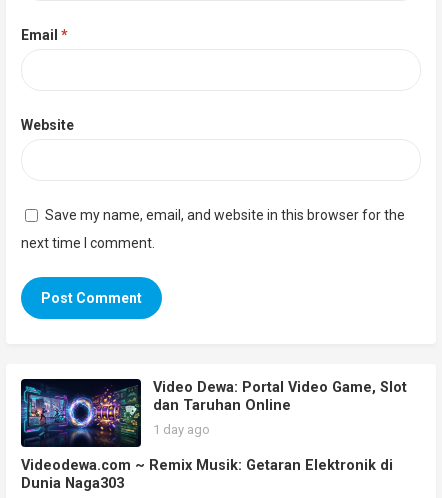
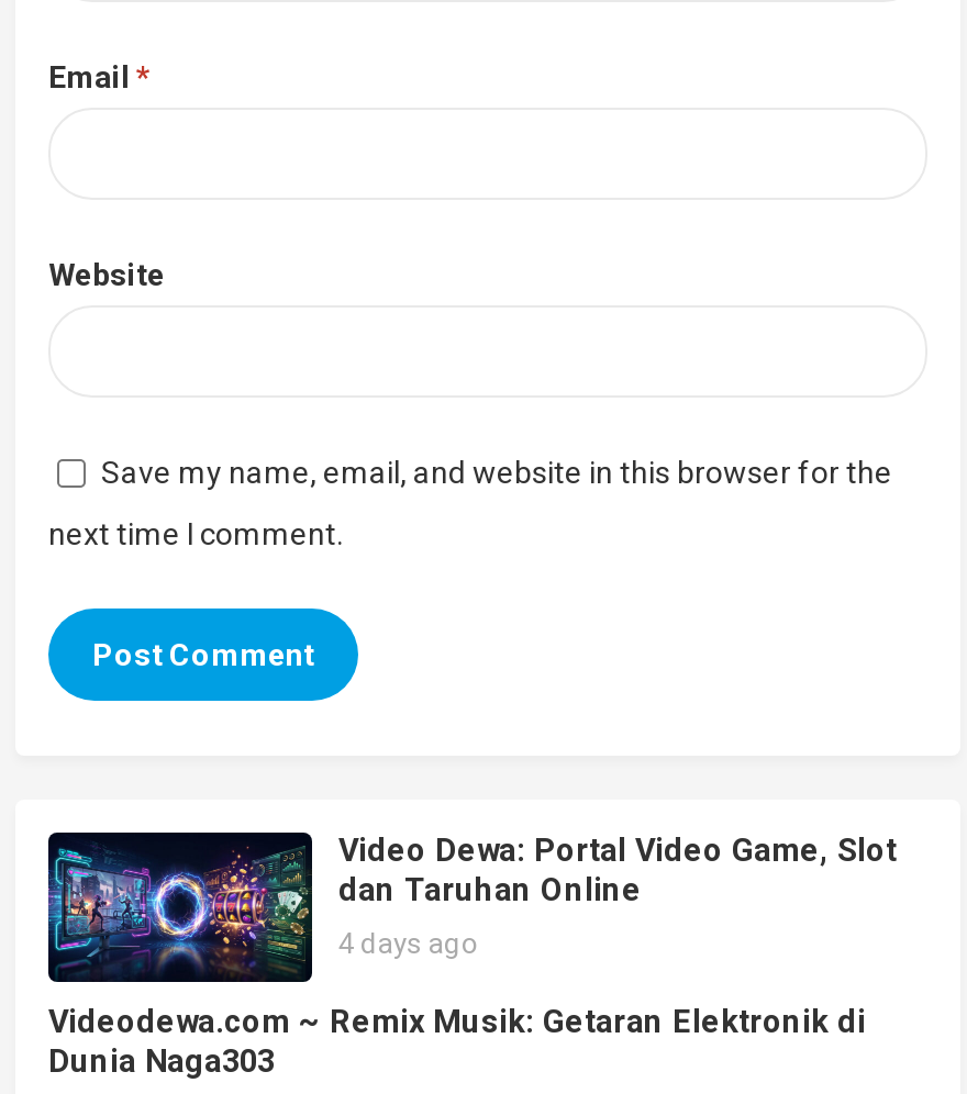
[153,422,210,437] 1 day ago -> [338,927,479,960] 4 days ago

